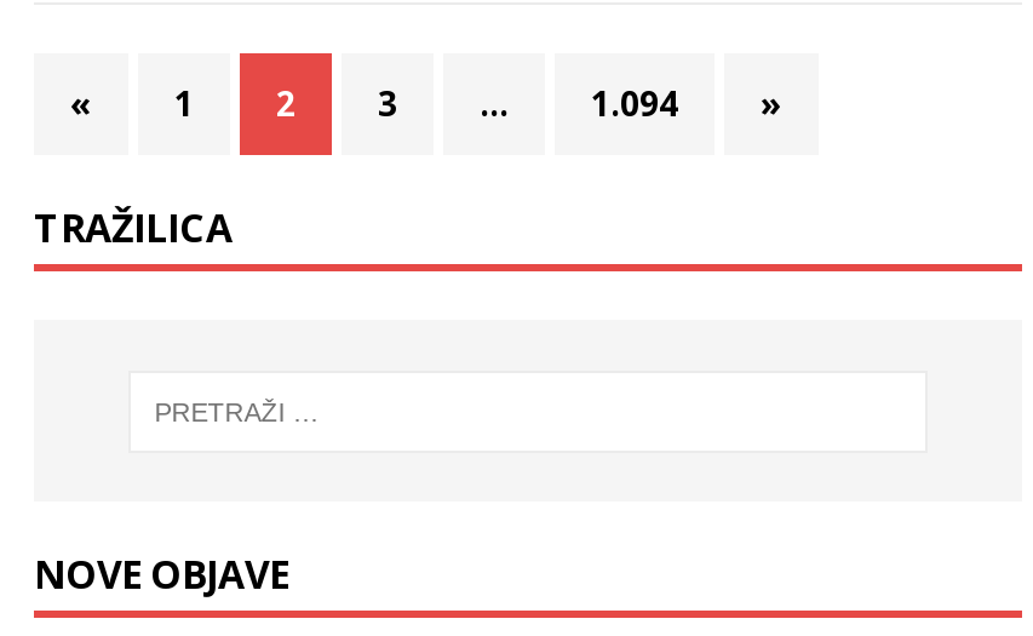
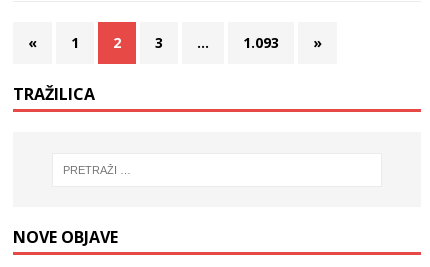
[591,80,678,126] 1.094 -> [243,33,279,52] 1.093

